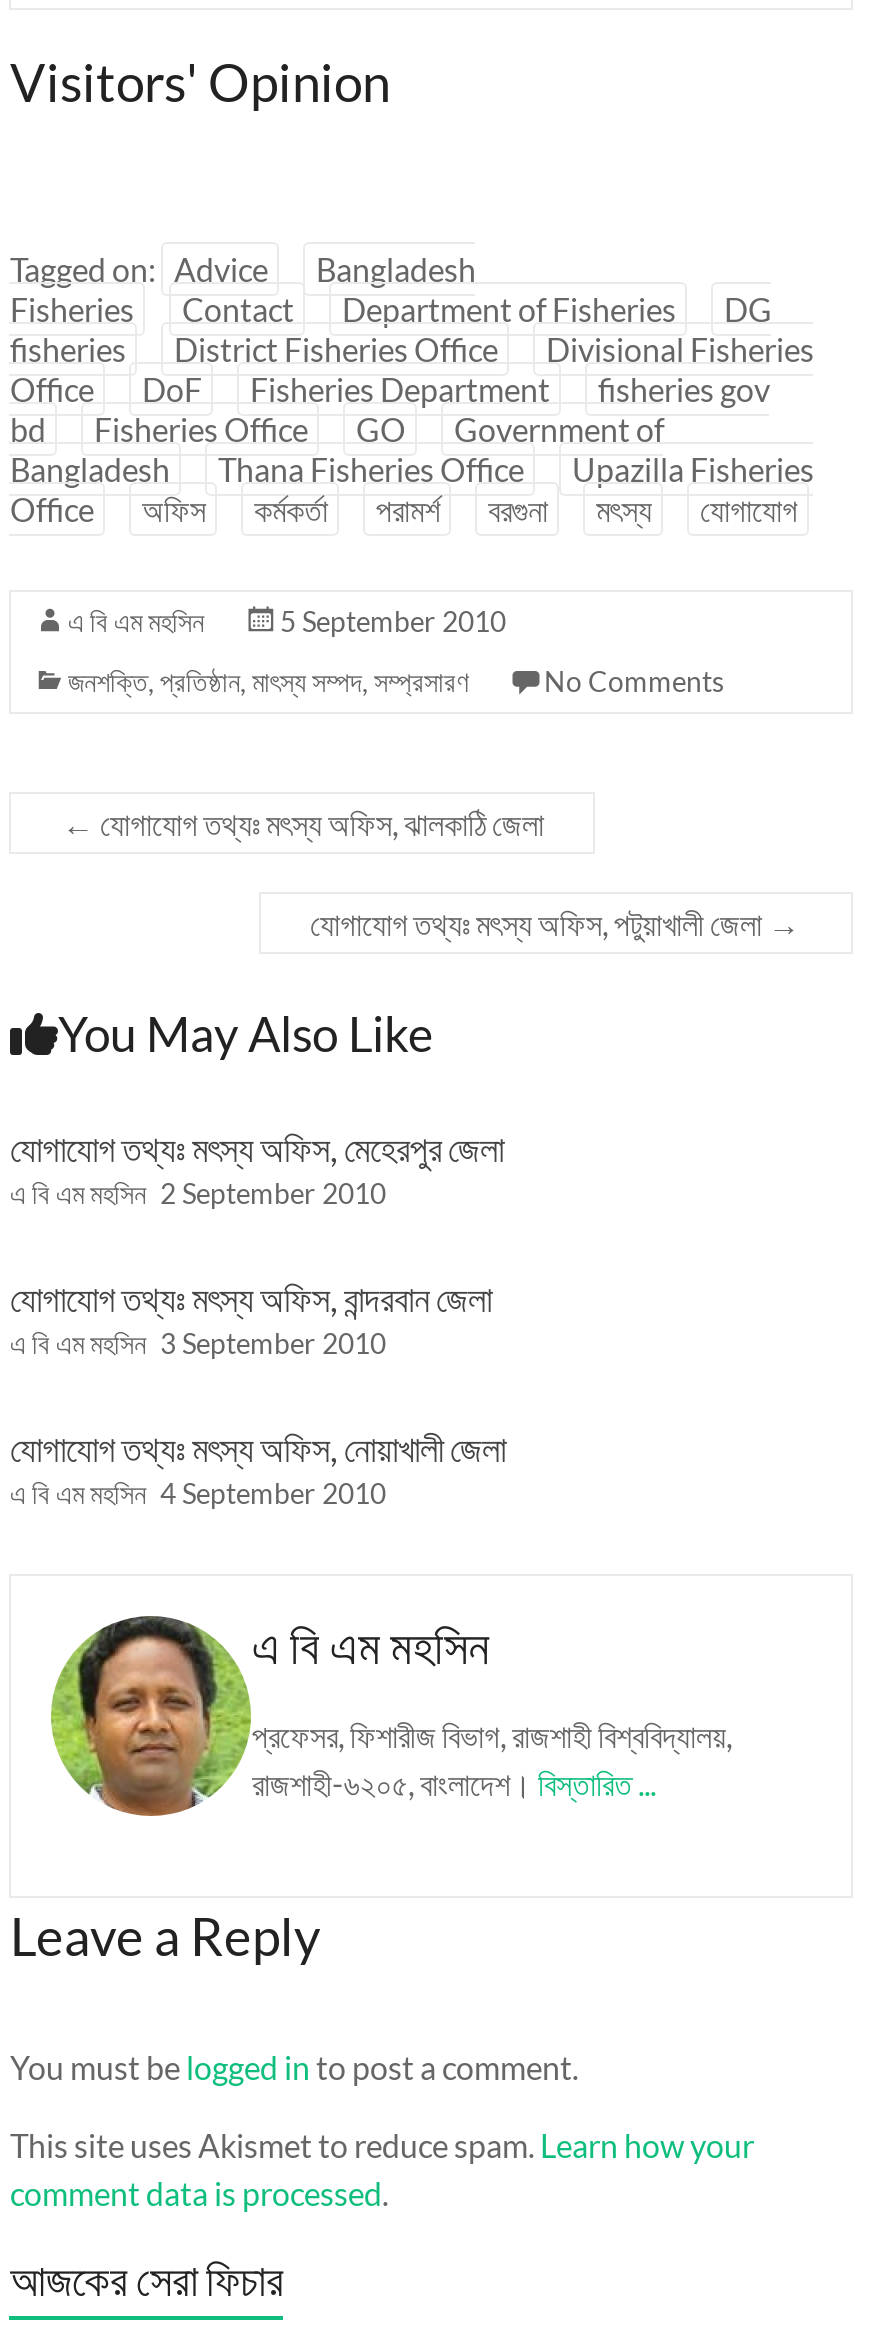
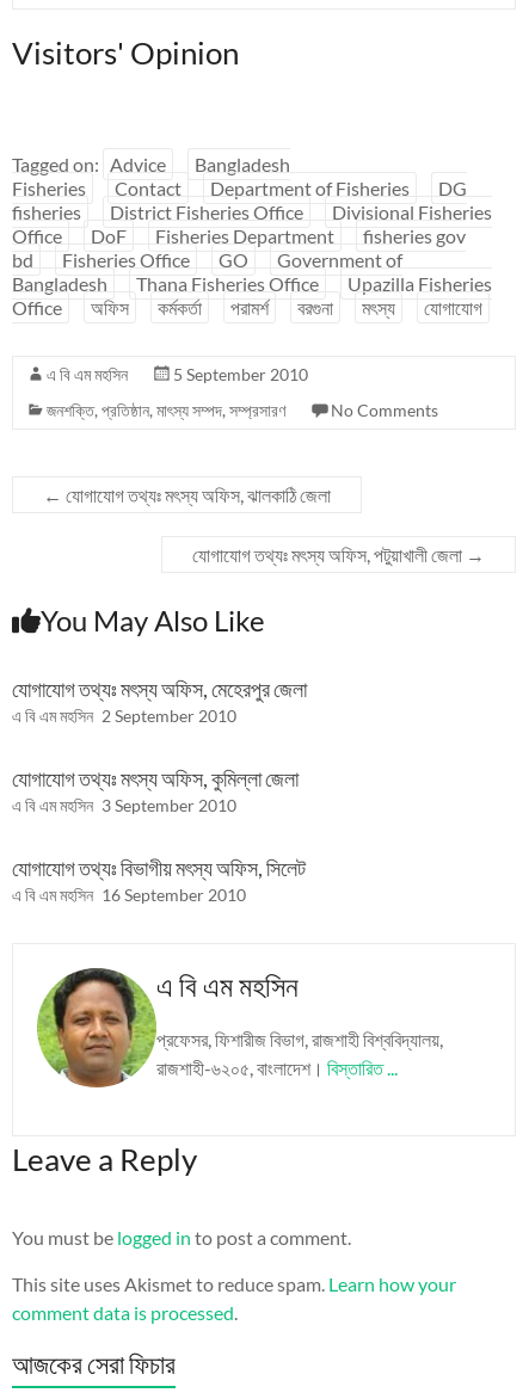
[10,1276,492,1320] যোগাযোগ তথ্যঃ মৎস্য অফিস, বান্দরবান জেলা -> [12,765,299,791] যোগাযোগ তথ্যঃ মৎস্য অফিস, কুমিল্লা জেলা
[10,1426,506,1470] যোগাযোগ তথ্যঃ মৎস্য অফিস, নোয়াখালী জেলা -> [12,855,306,881] যোগাযোগ তথ্যঃ বিভাগীয় মৎস্য অফিস, সিলেট
[10,1476,386,1510] এ বি এম মহসিন 4 September 2010 -> [12,885,246,905] এ বি এম মহসিন 16 September 2010

